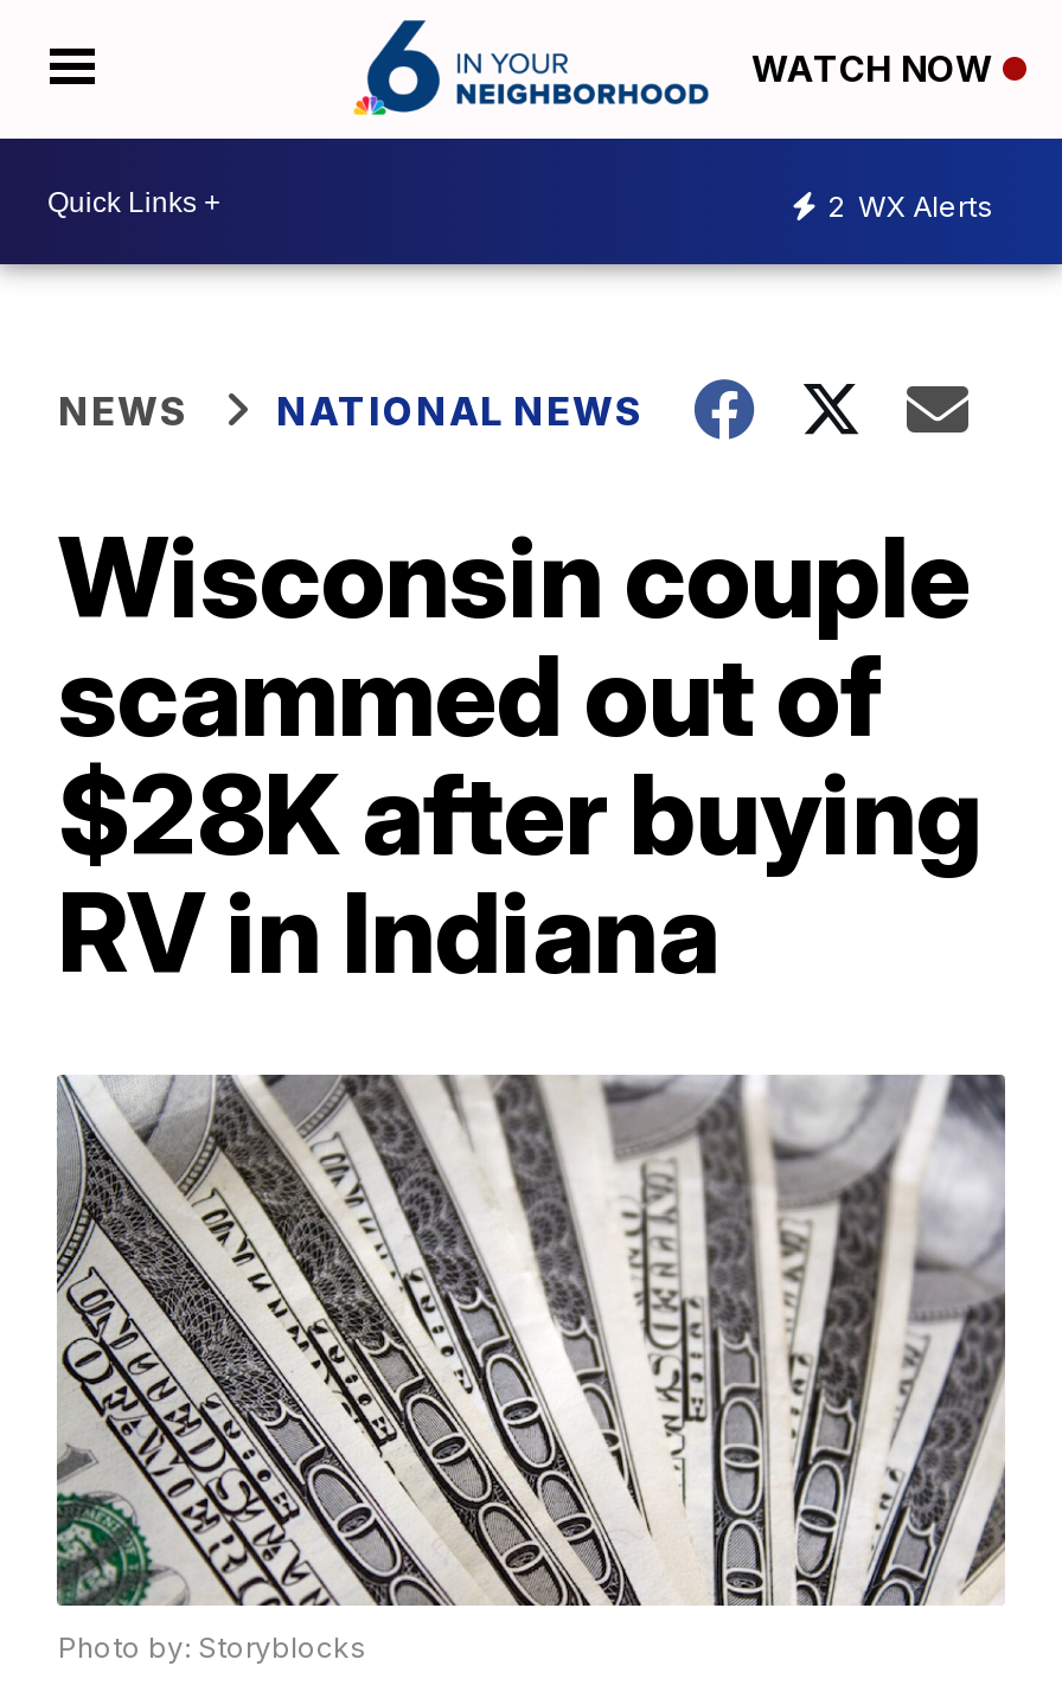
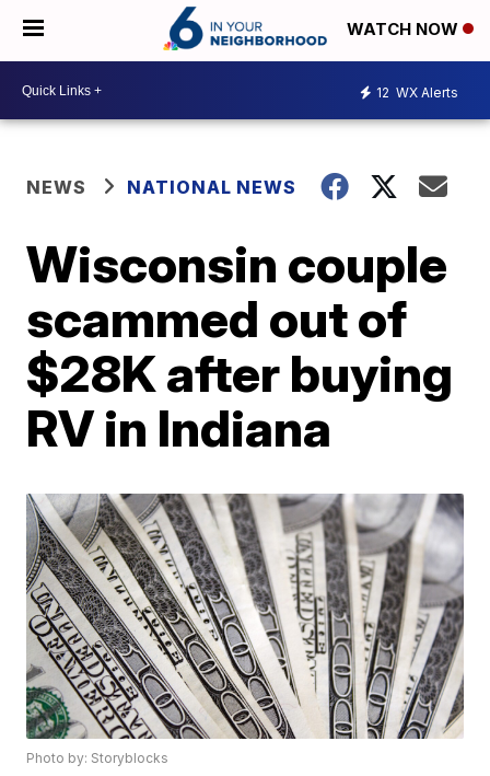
[827,187,993,223] 2 WX Alerts -> [376,84,458,100] 12 WX Alerts

